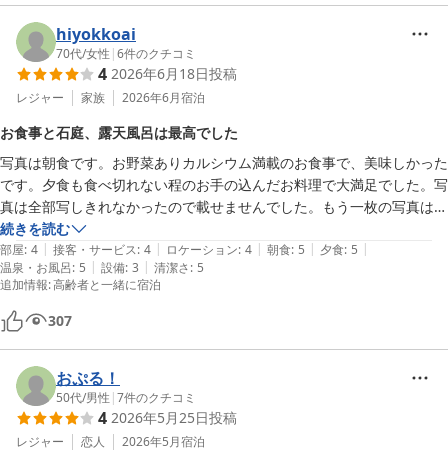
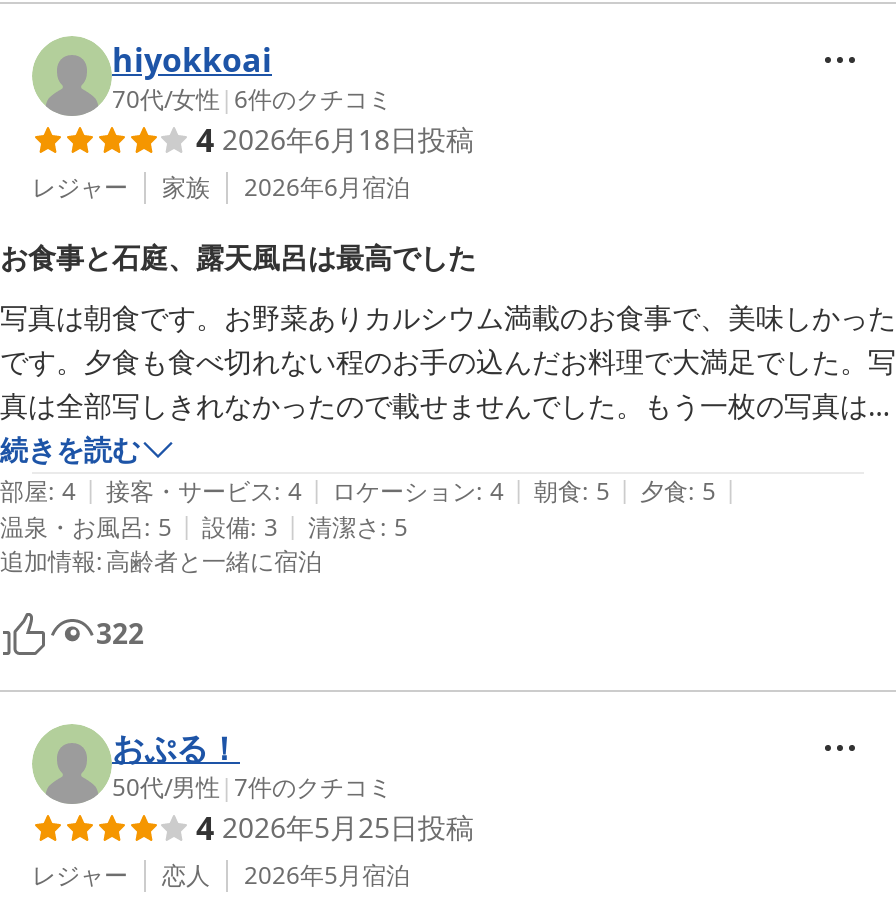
[48,311,72,330] 307 -> [96,614,144,652] 322

